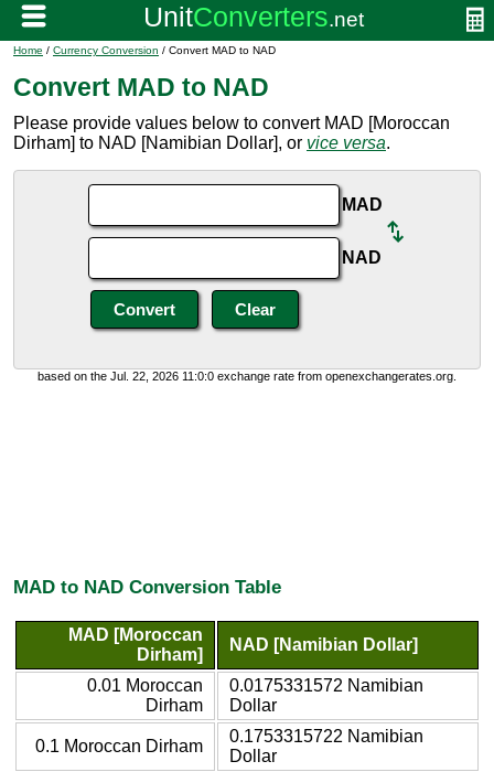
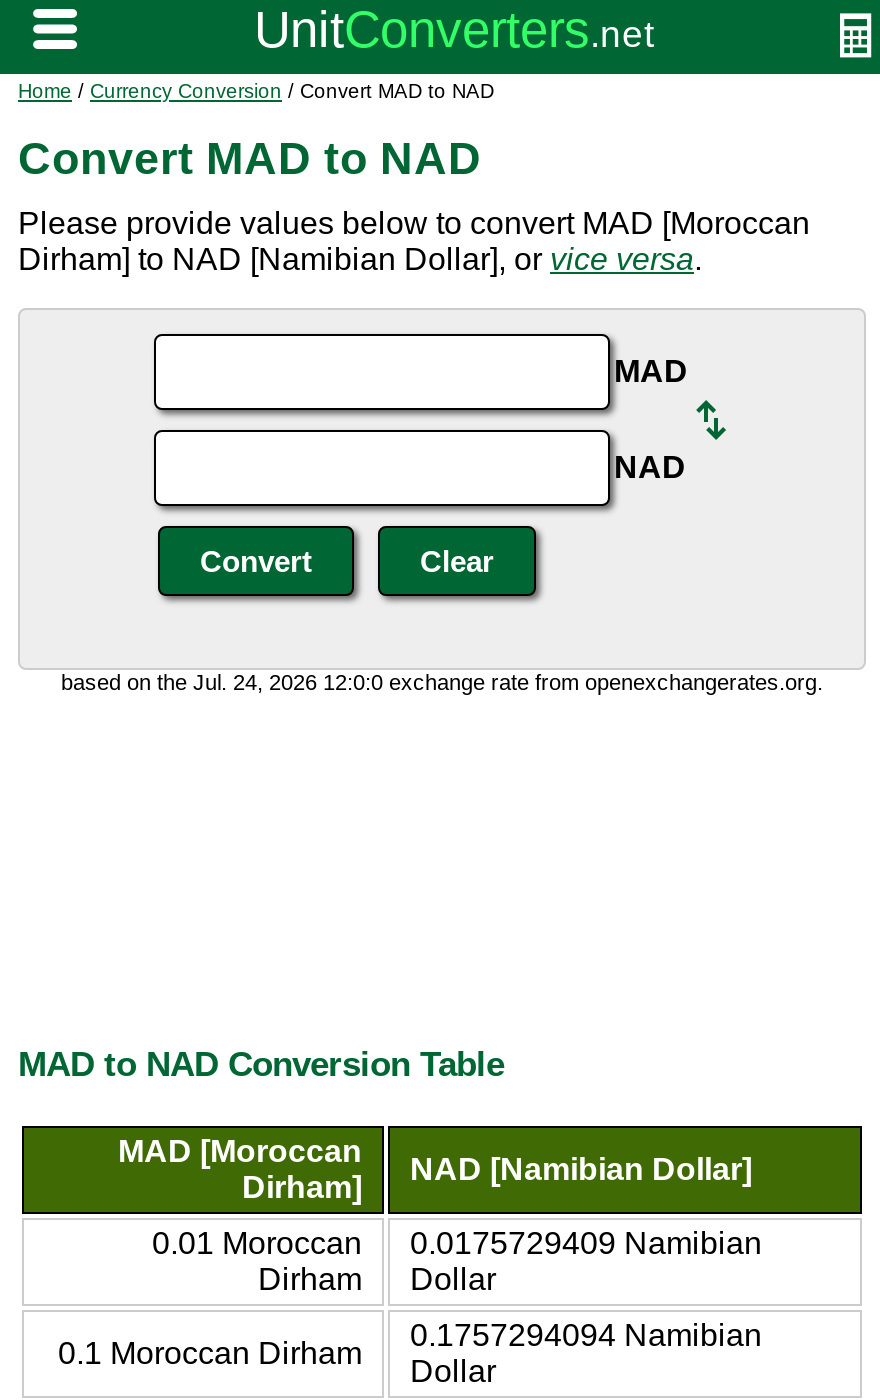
[37,369,457,383] based on the Jul. 22, 2026 11:0:0 exchange rate from openexchangerates.org. -> [61,670,823,694] based on the Jul. 24, 2026 12:0:0 exchange rate from openexchangerates.org.
[87,676,423,694] 0.01 Moroccan 0.0175331572 Namibian -> [152,1225,762,1259] 0.01 Moroccan 0.0175729409 Namibian
[229,726,423,745] 0.1753315722 Namibian -> [410,1317,762,1351] 0.1757294094 Namibian

